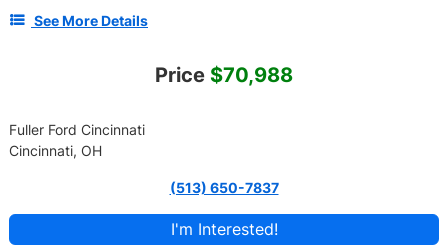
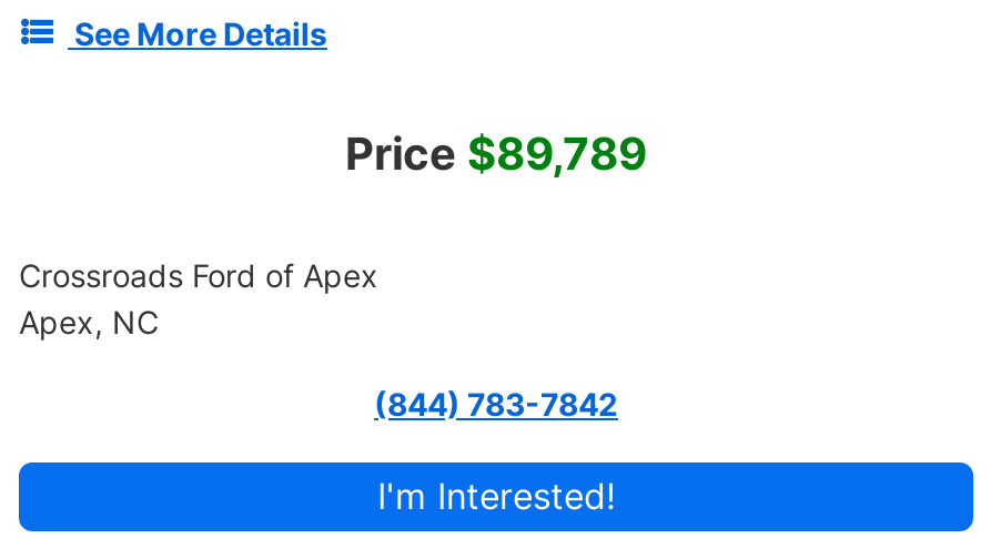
[155,63,293,87] Price $70,988 -> [345,127,647,180] Price $89,789
[9,121,145,159] Fuller Ford Cincinnati | Cincinnati, OH -> [19,256,378,340] Crossroads Ford of Apex | Apex, NC
[169,179,278,196] (513) 650-7837 -> [374,384,618,422] (844) 783-7842

